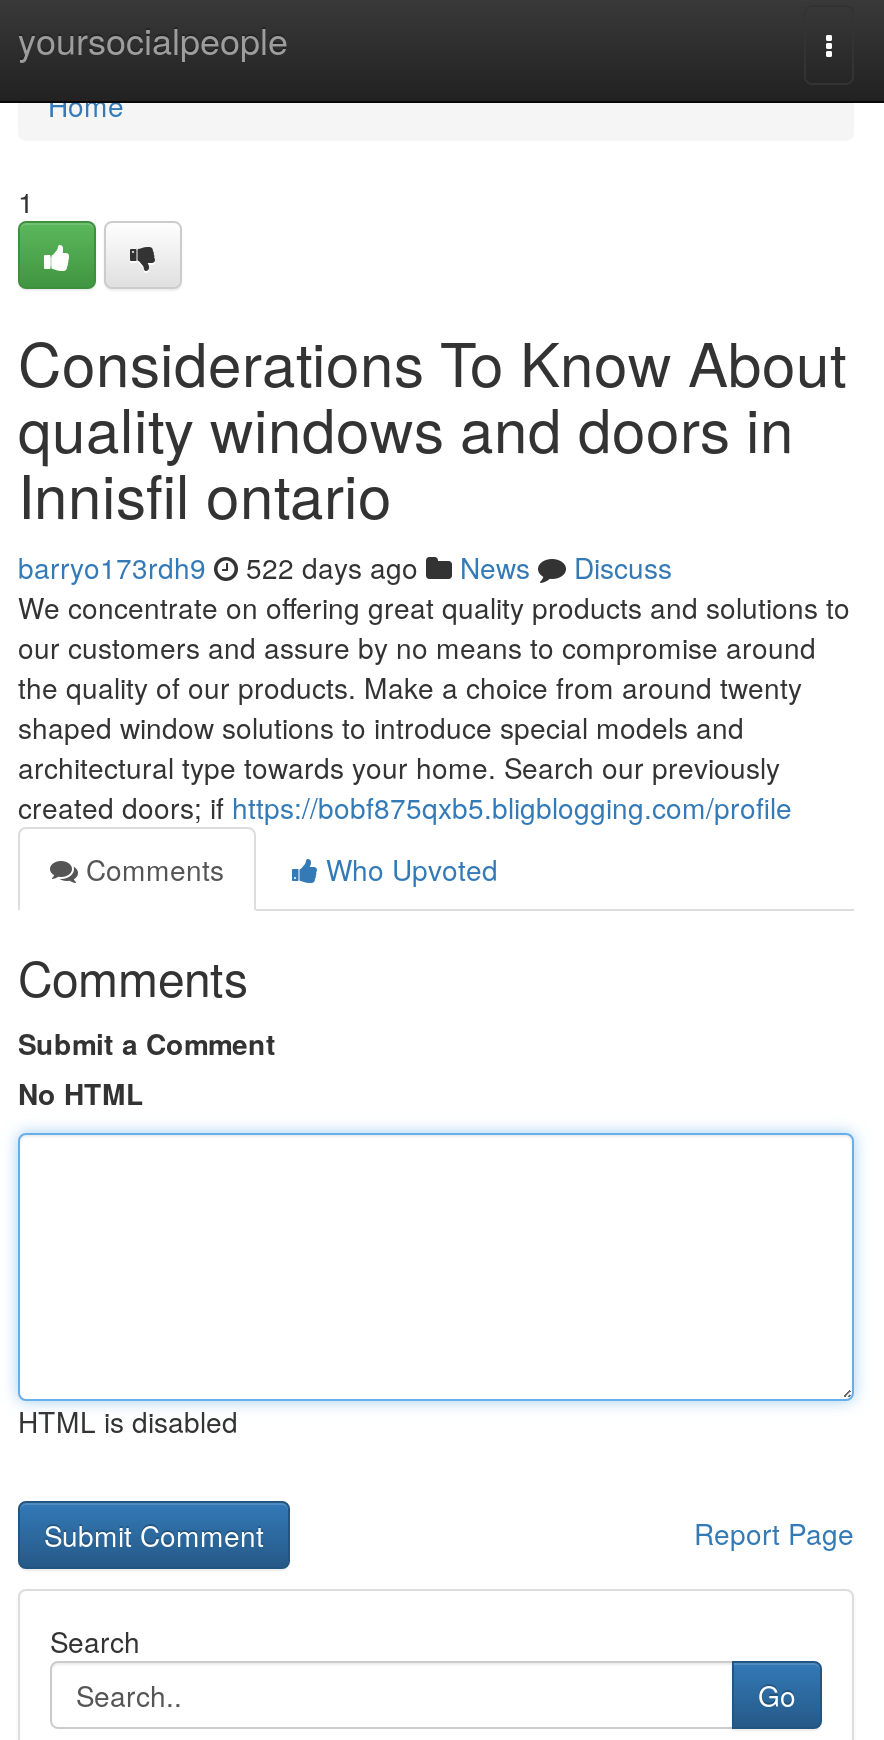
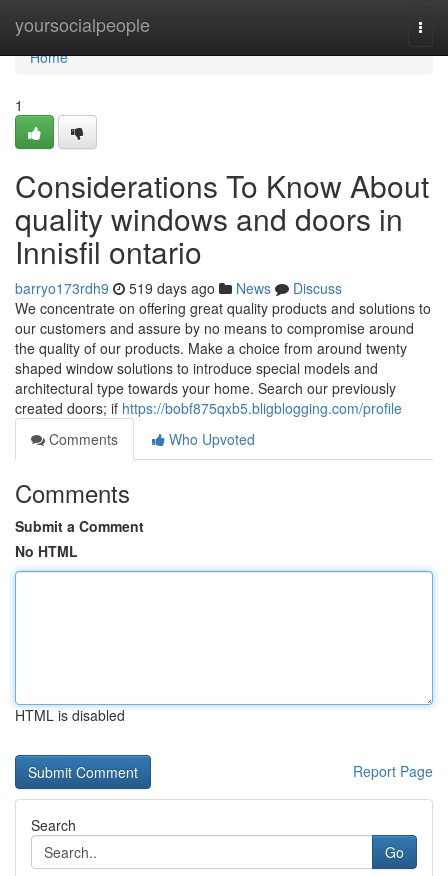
[18,547,672,587] barryo173rdh9 522 days ago News Discuss -> [15,278,342,298] barryo173rdh9 519 days ago News Discuss

